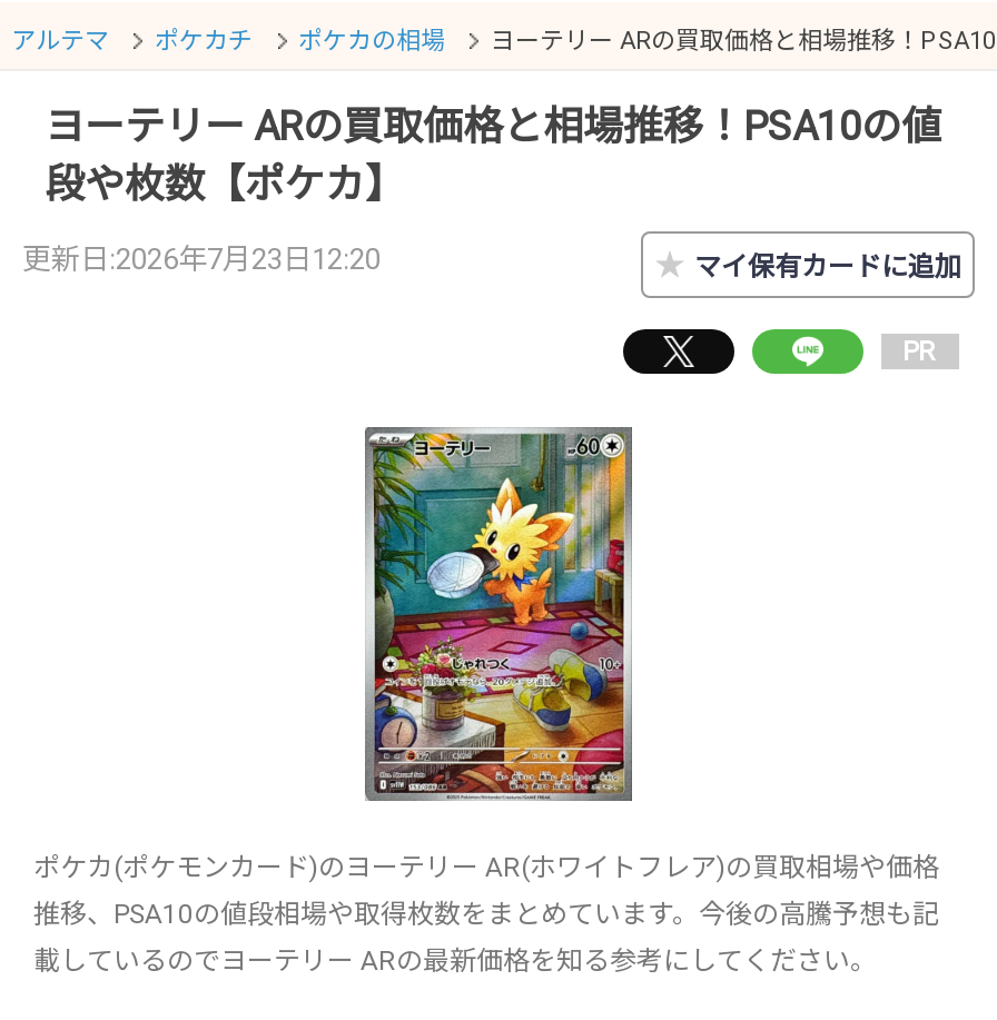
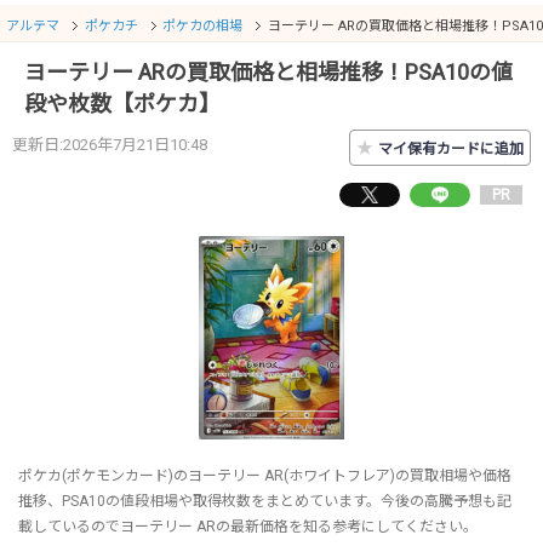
[22,242,381,276] 更新日:2026年7月23日12:20 -> [12,136,207,154] 更新日:2026年7月21日10:48

